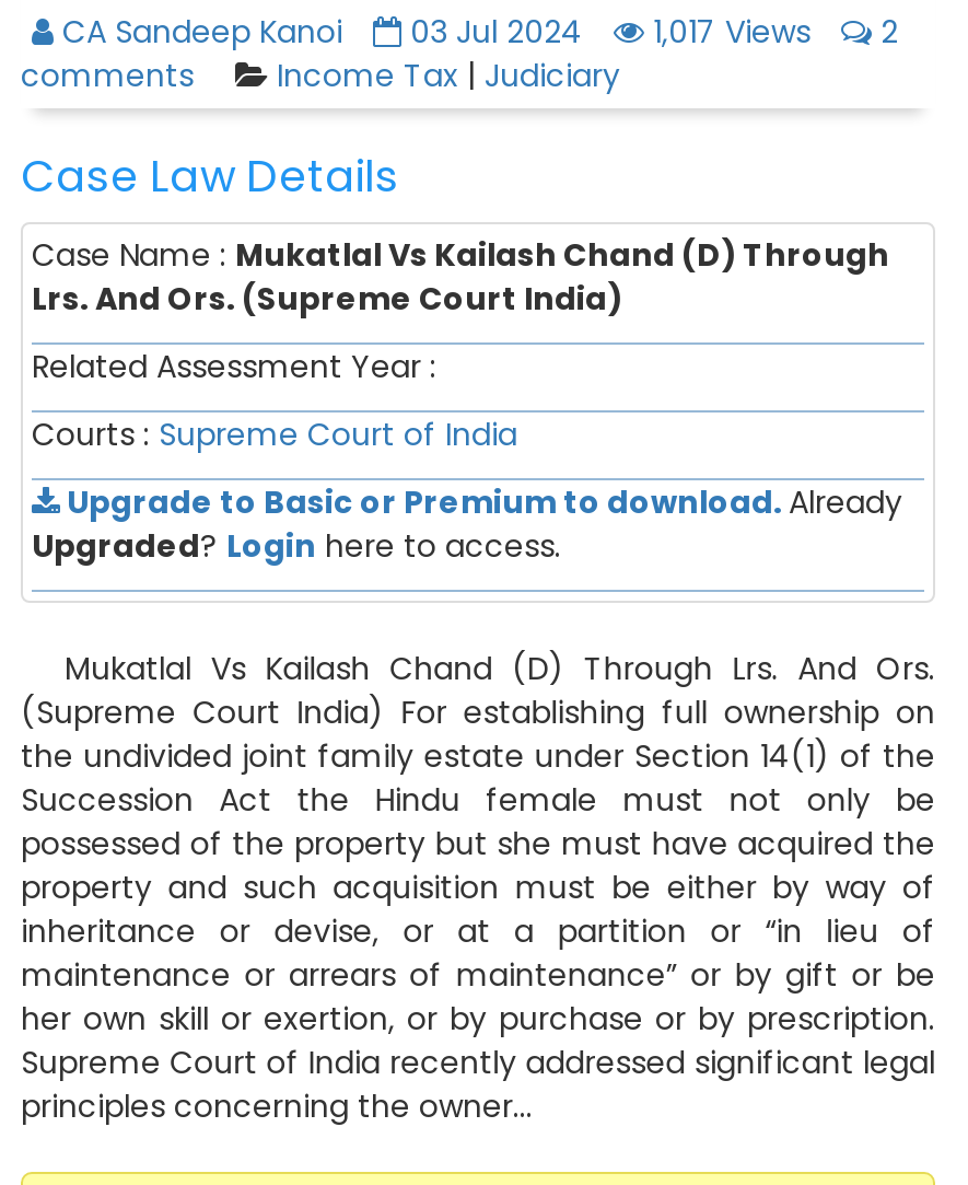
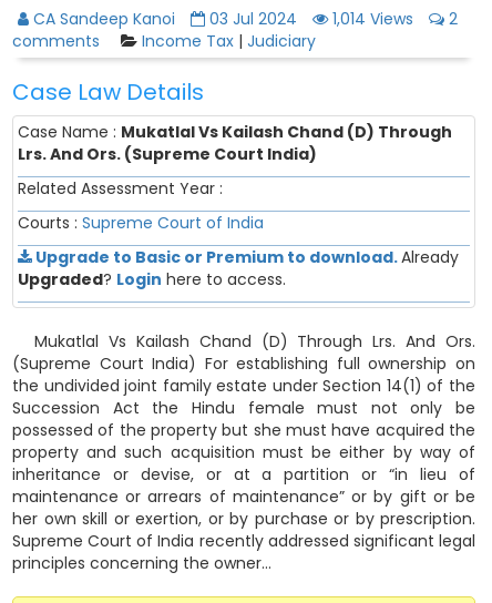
[54,10,898,54] CA Sandeep Kanoi 03 Jul 2024 1,017 Views 2 -> [29,8,458,30] CA Sandeep Kanoi 03 Jul 2024 1,014 Views 2

